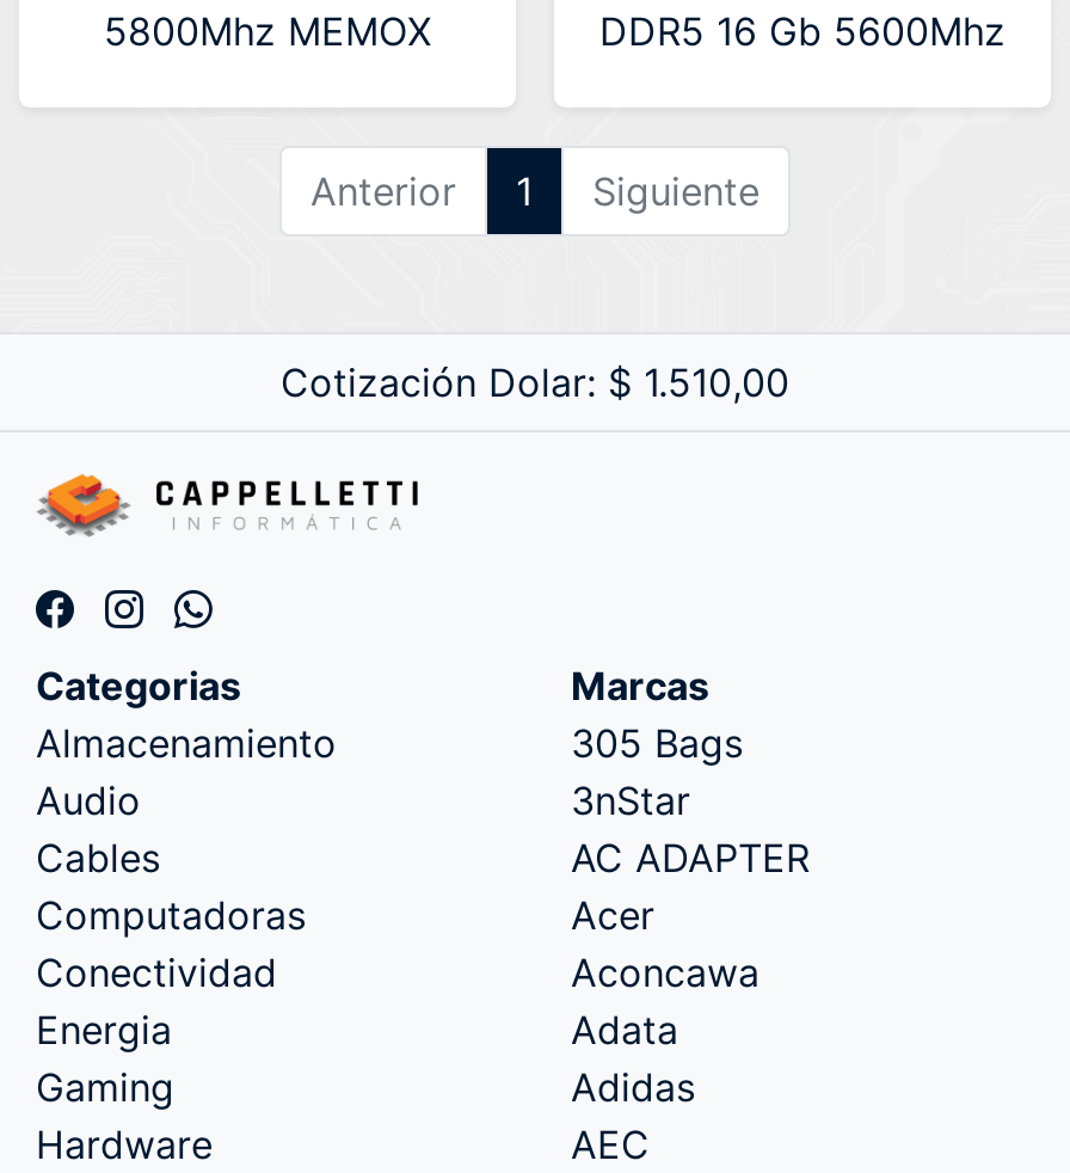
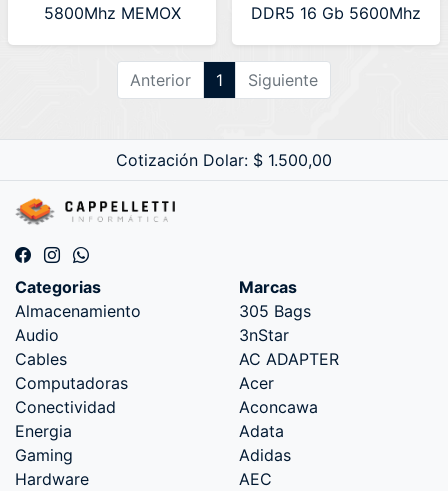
[281,357,789,405] Cotización Dolar: $ 1.510,00 -> [116,150,332,170] Cotización Dolar: $ 1.500,00

